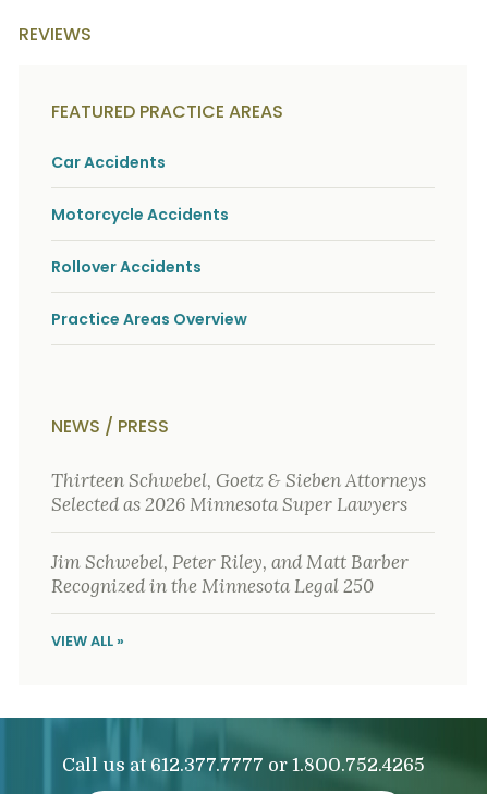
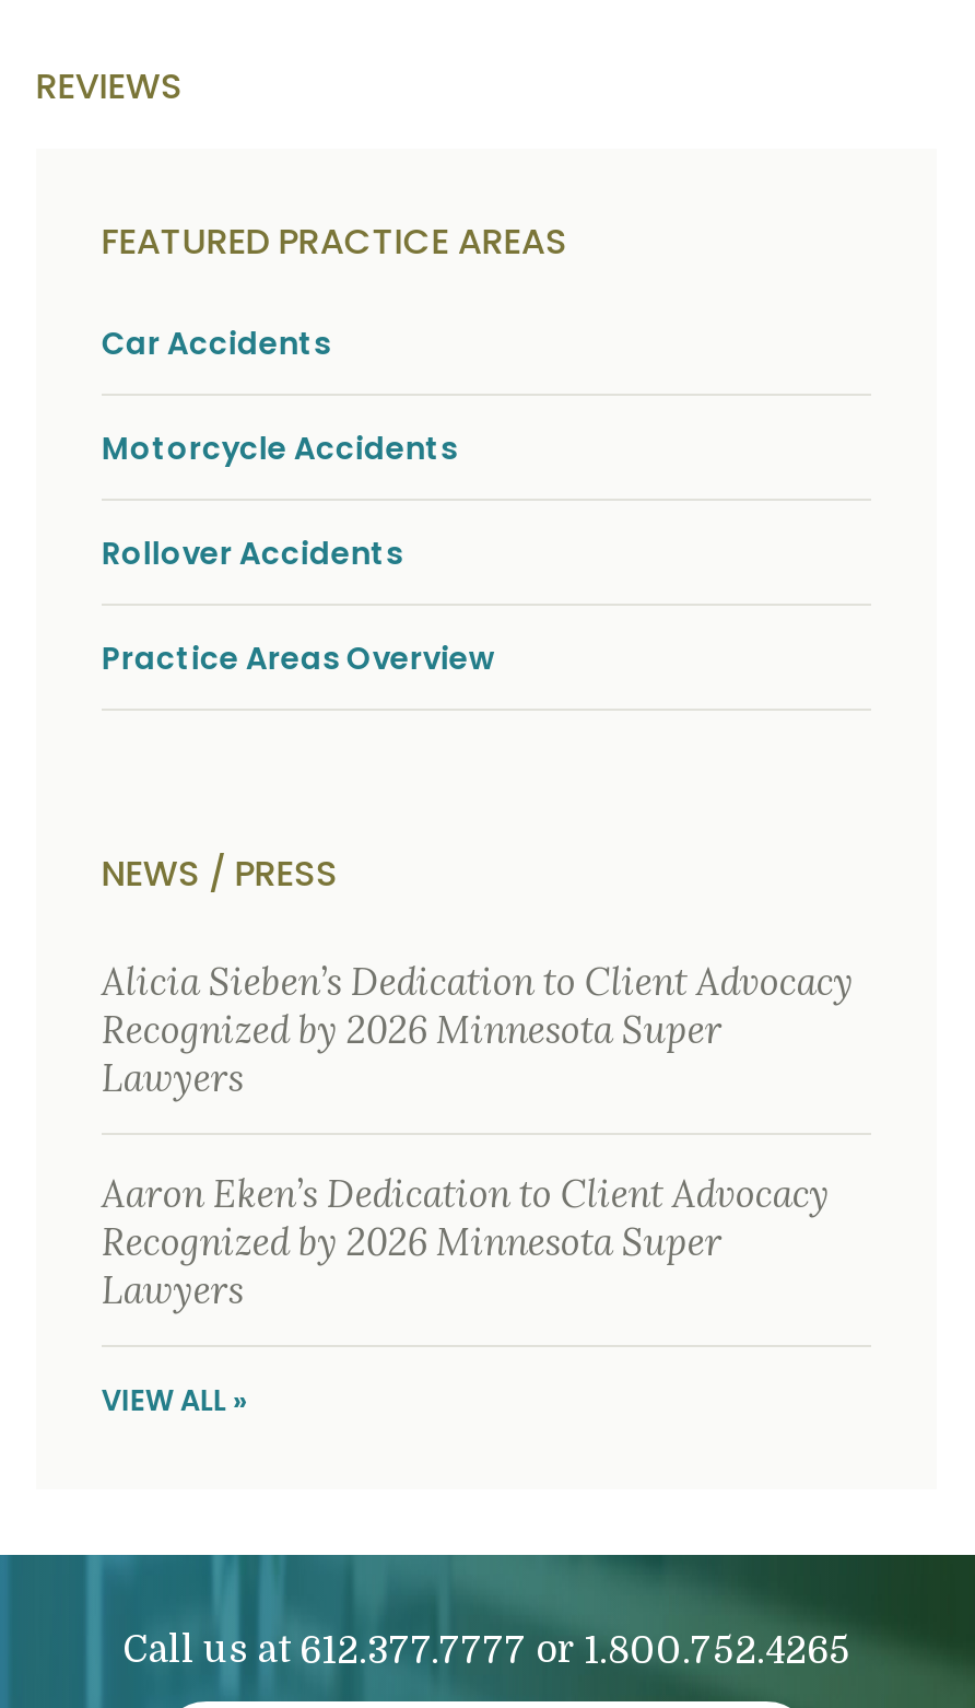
[51,468,426,516] Thirteen Schwebel, Goetz & Sieben Attorneys | Selected as 2026 Minnesota Super Lawyers -> [101,958,853,1102] Alicia Sieben’s Dedication to Client Advocacy | Recognized by 2026 Minnesota Super | Lawyers
[51,550,408,598] Jim Schwebel, Peter Riley, and Matt Barber | Recognized in the Minnesota Legal 250 -> [101,1170,829,1314] Aaron Eken’s Dedication to Client Advocacy | Recognized by 2026 Minnesota Super | Lawyers

